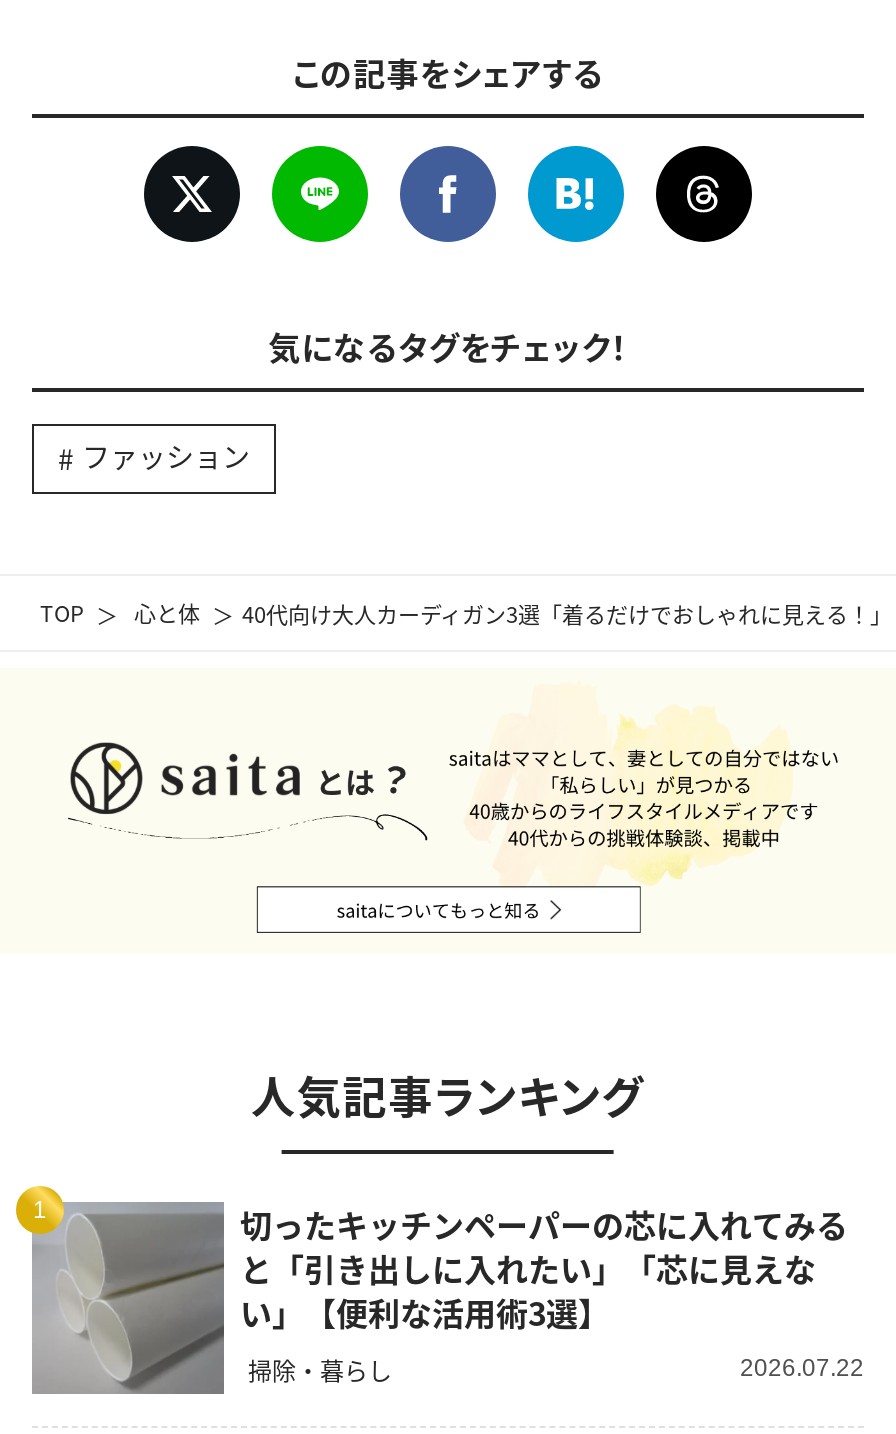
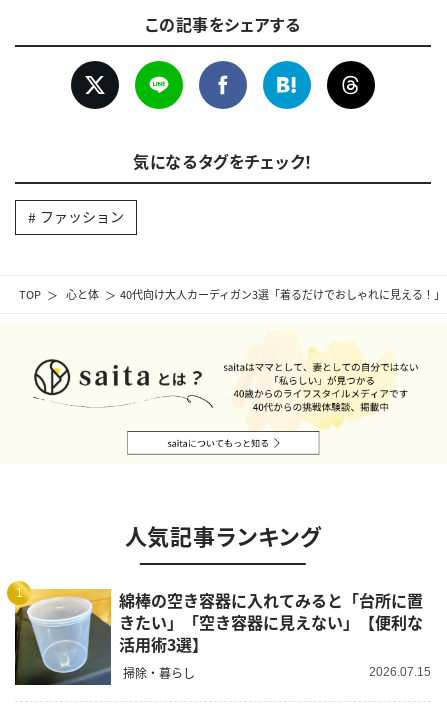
[32,1200,848,1394] [image] | 切ったキッチンペーパーの芯に入れてみる | と「引き出しに入れたい」「芯に見えな | い」【便利な活用術3選】 -> [14,588,423,685] [image] | 綿棒の空き容器に入れてみると「台所に置 | きたい」「空き容器に見えない」【便利な | 活用術3選】
[740,1355,864,1383] 2026.07.22 -> [369,665,431,679] 2026.07.15

